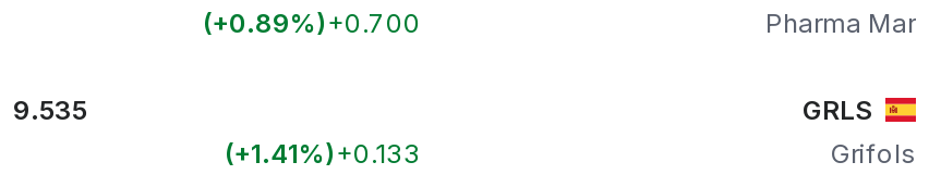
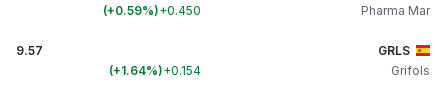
[212,6,316,39] +0.89% -> [107,3,154,18] +0.59%
[327,6,421,39] +0.700 -> [159,3,201,18] +0.450
[13,93,87,126] 9.535 -> [16,43,43,58] 9.57
[233,137,325,169] +1.41% -> [113,63,158,78] +1.64%
[336,137,421,169] +0.133 -> [163,63,201,78] +0.154

